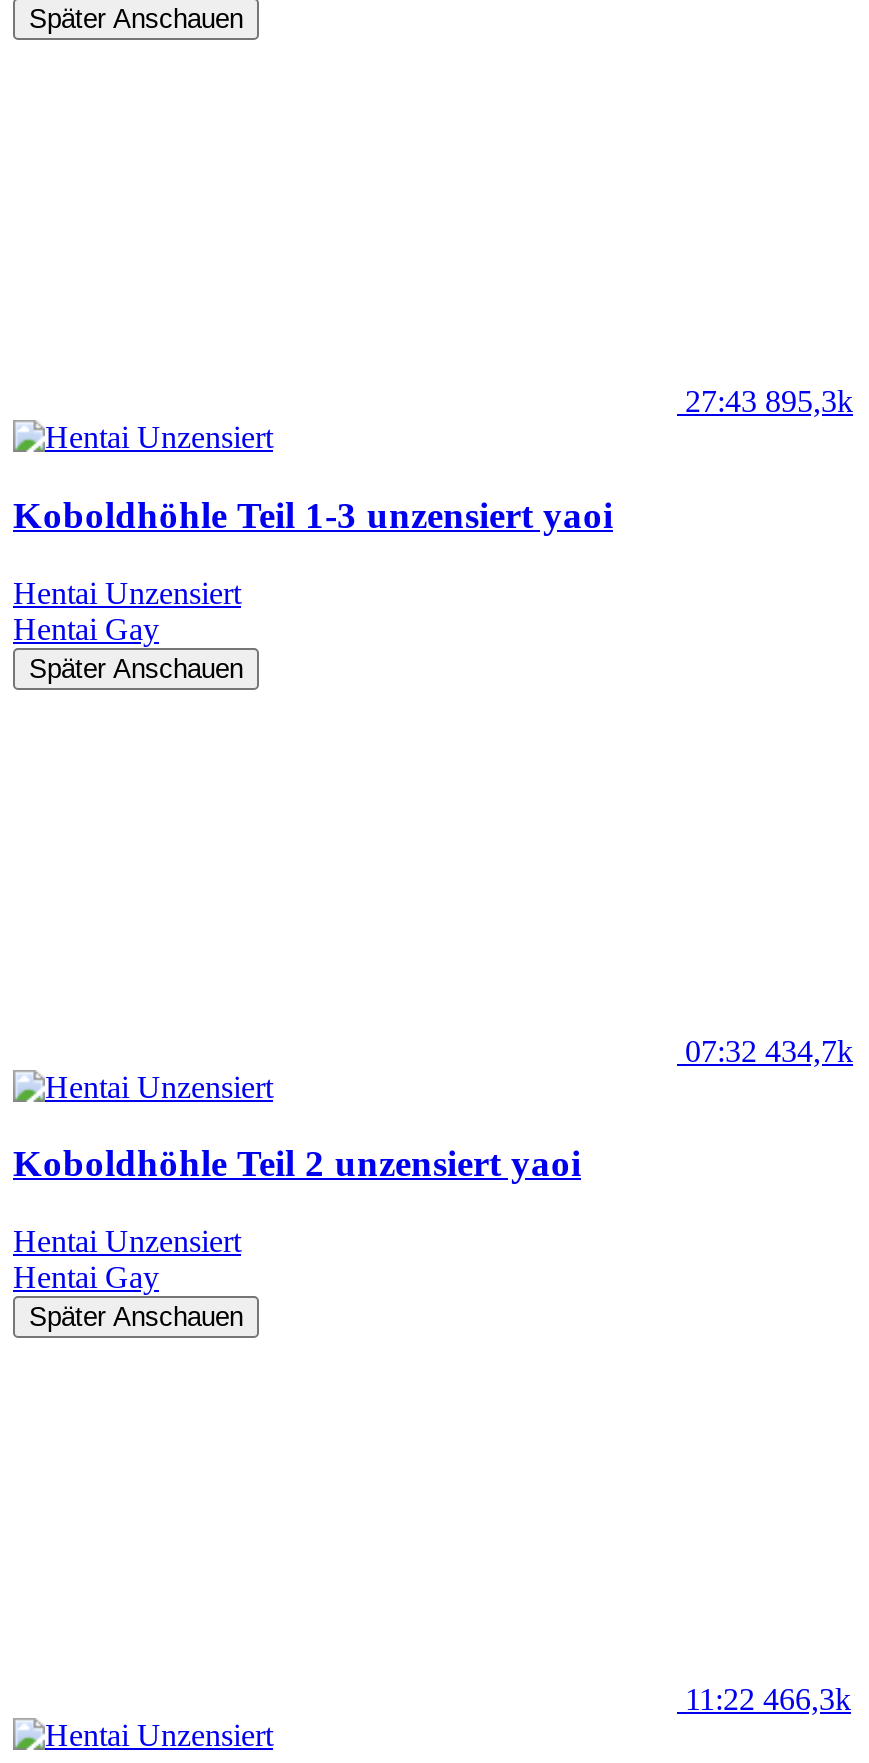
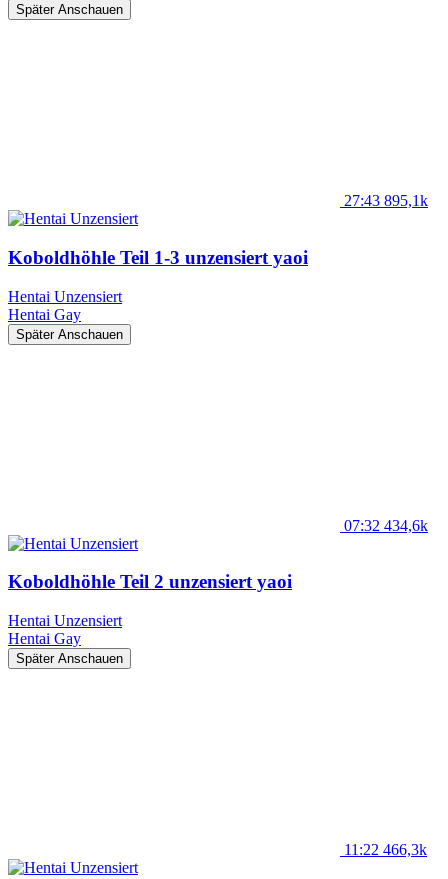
[685,384,853,418] 27:43 895,3k -> [344,192,428,209] 27:43 895,1k
[685,1033,853,1067] 07:32 434,7k -> [344,517,428,534] 07:32 434,6k

